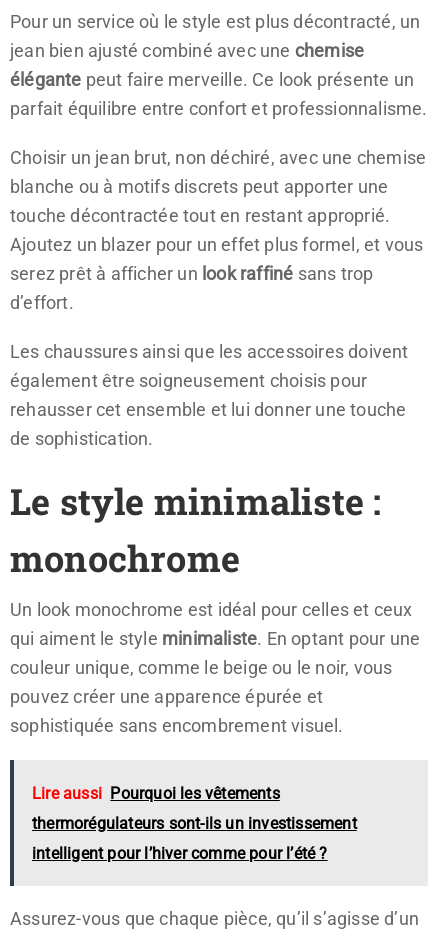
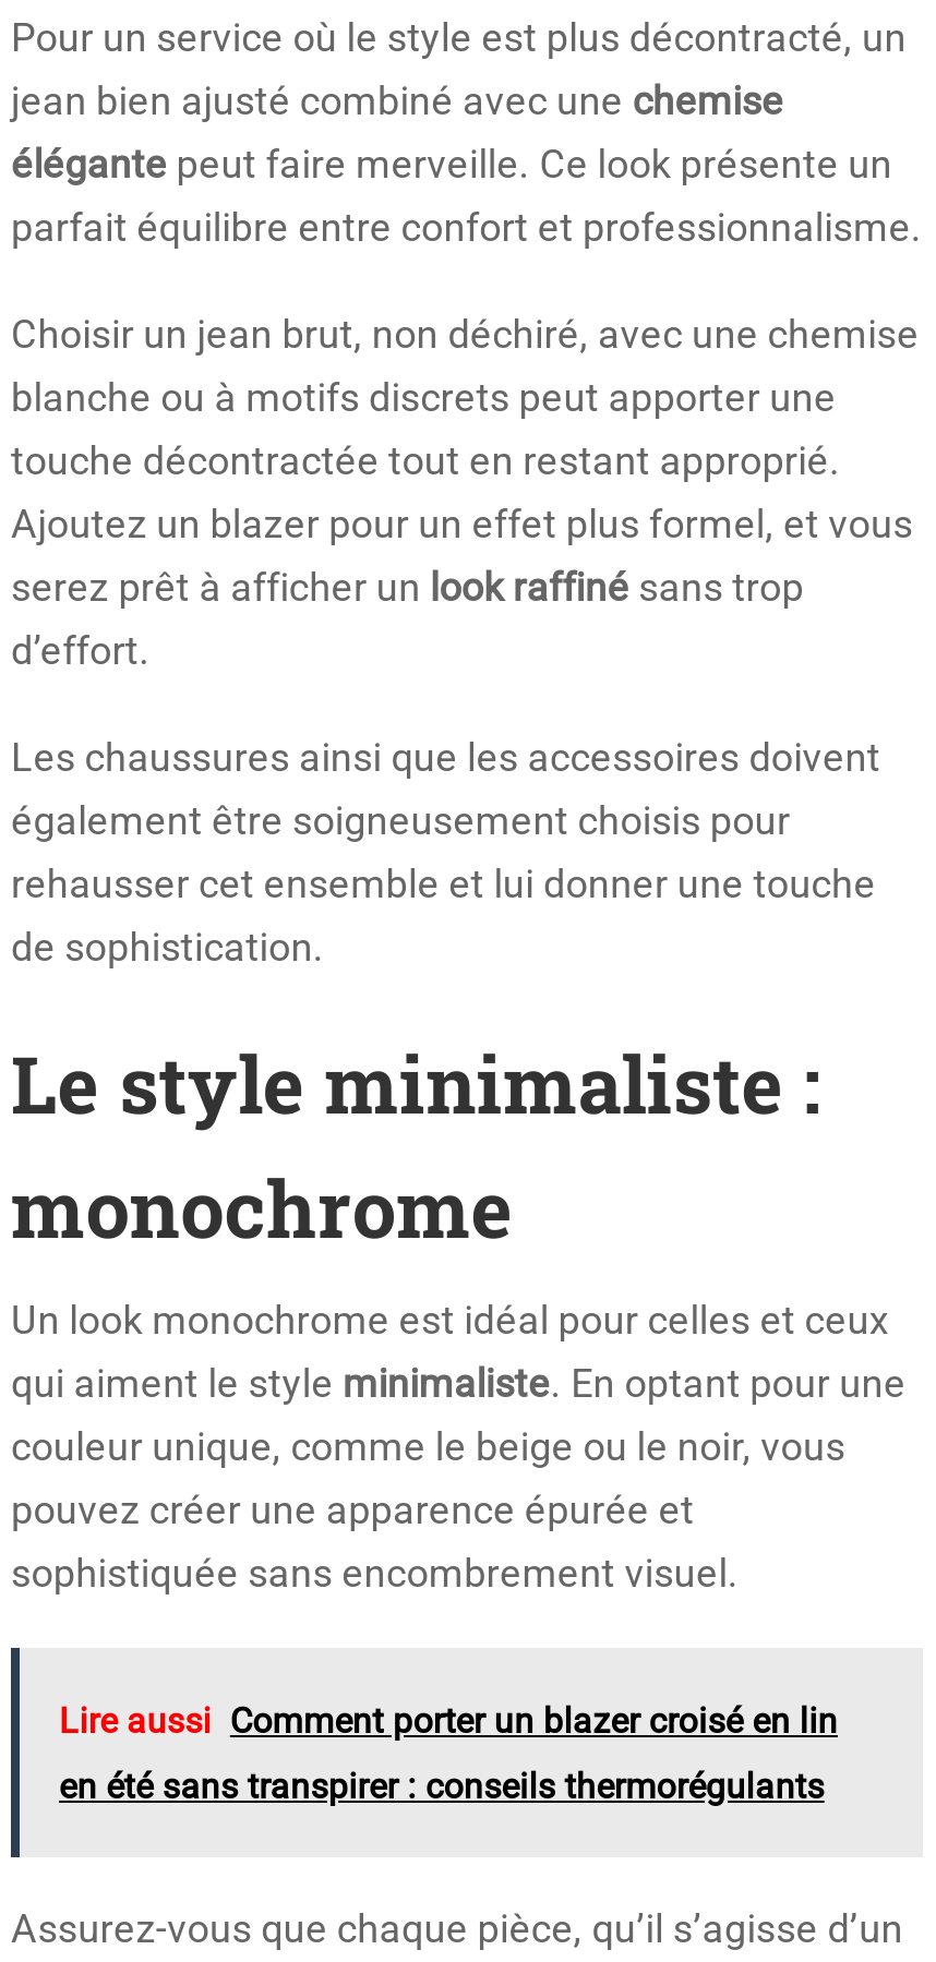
[32,784,357,863] Lire aussi Pourquoi les vêtements | thermorégulateurs sont-ils un investissement | intelligent pour l’hiver comme pour l’été ? -> [59,1700,838,1807] Lire aussi Comment porter un blazer croisé en lin | en été sans transpirer : conseils thermorégulants

